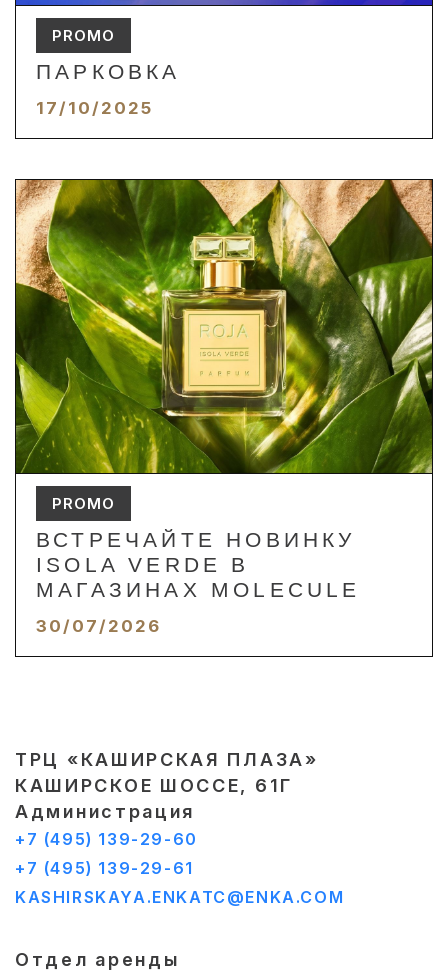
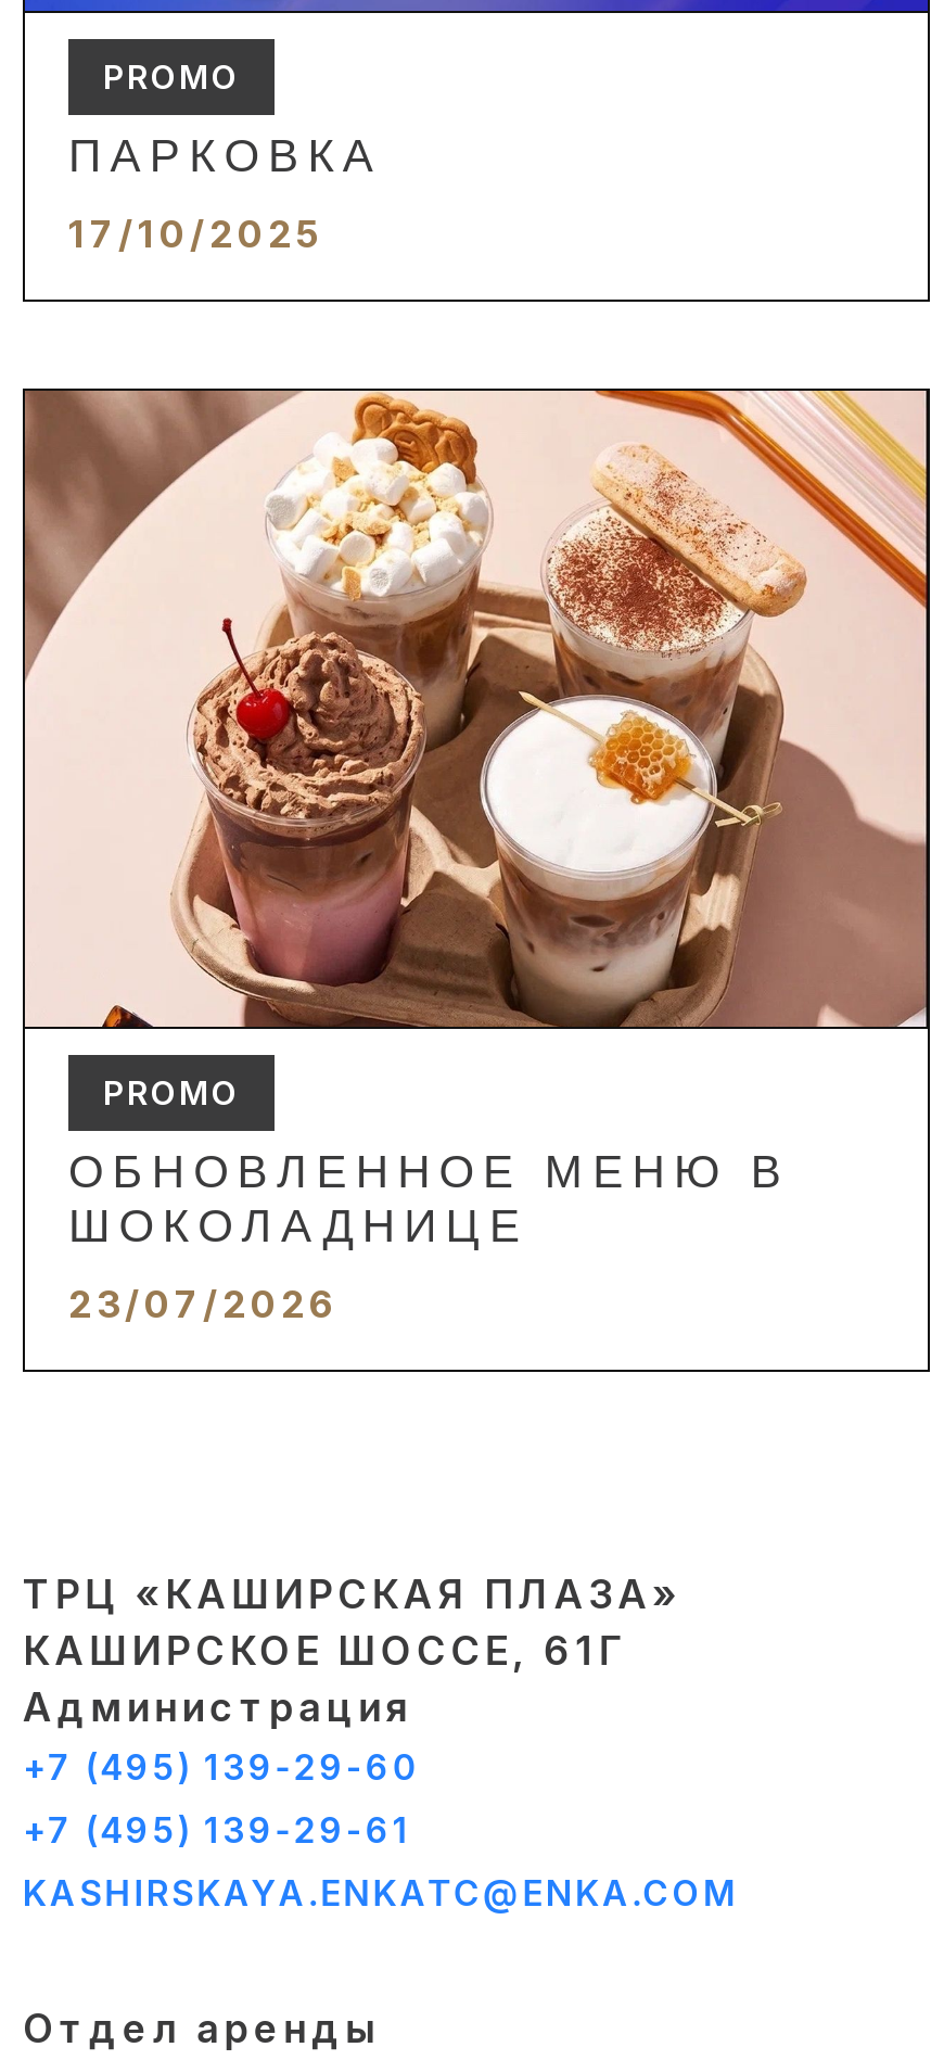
[15,179,433,474] [image] -> [23,389,930,1029] [image]
[36,528,361,601] ВСТРЕЧАЙТЕ НОВИНКУ | ISOLA VERDE В | МАГАЗИНАХ MOLECULE -> [68,1146,790,1250] ОБНОВЛЕННОЕ МЕНЮ В | ШОКОЛАДНИЦЕ
[36,616,161,636] 30/07/2026 -> [68,1283,337,1326] 23/07/2026

